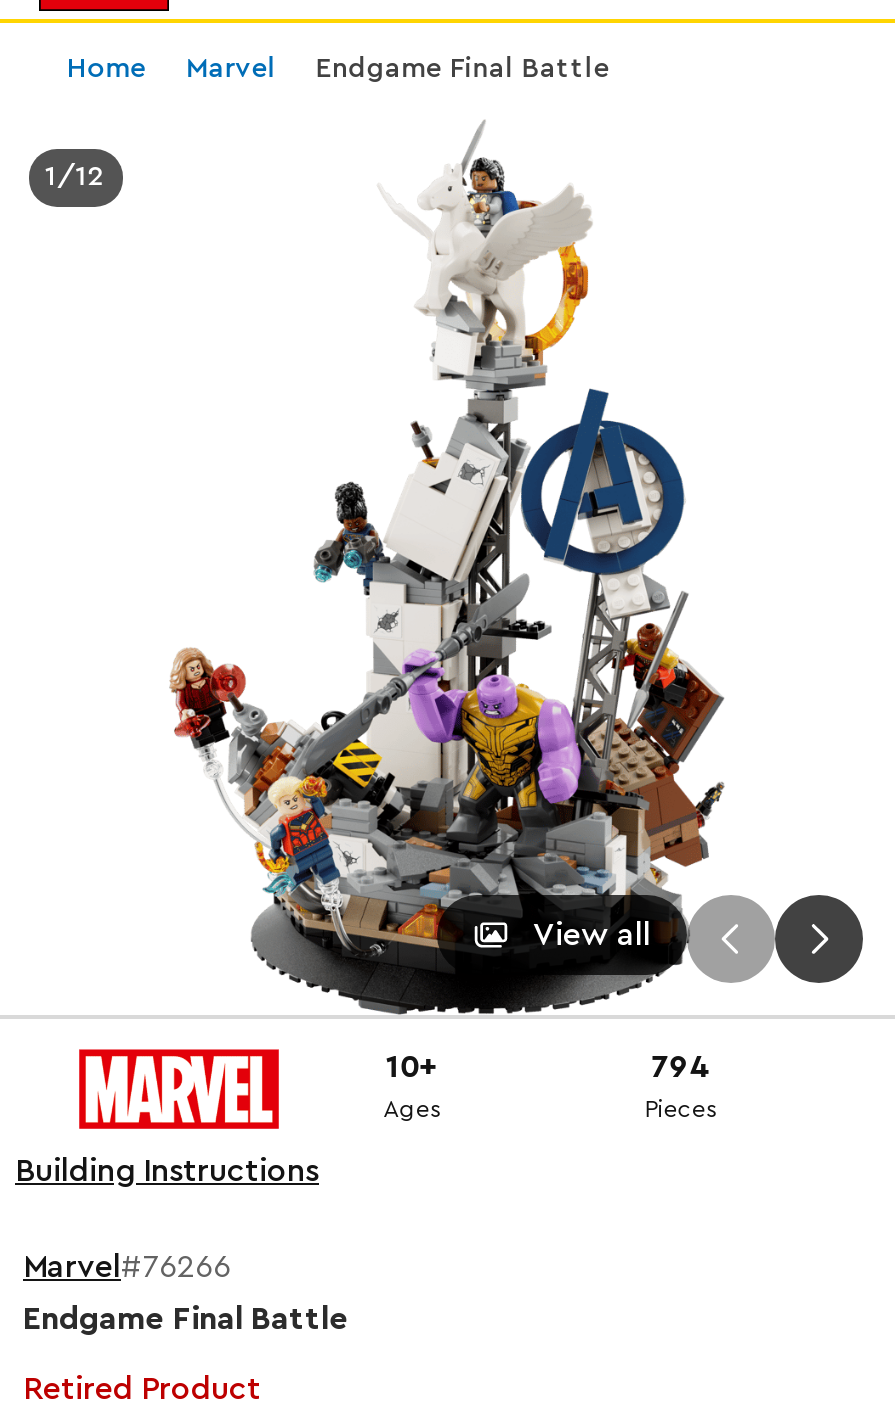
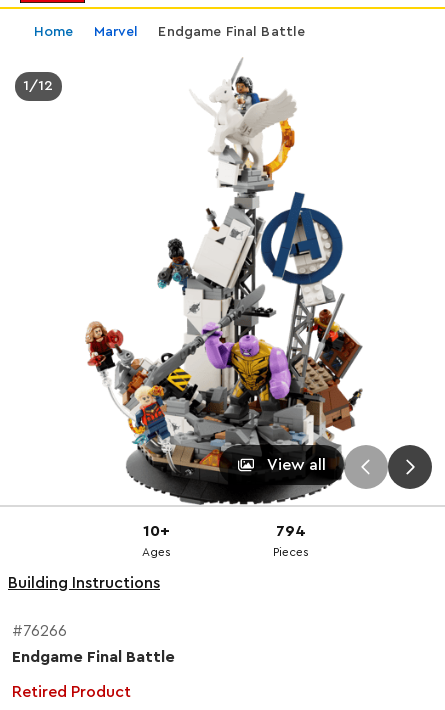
[77,1047,257,1131] [image] -> none
[23,1251,231,1283] Marvel#76266 -> [12,623,67,639] #76266

